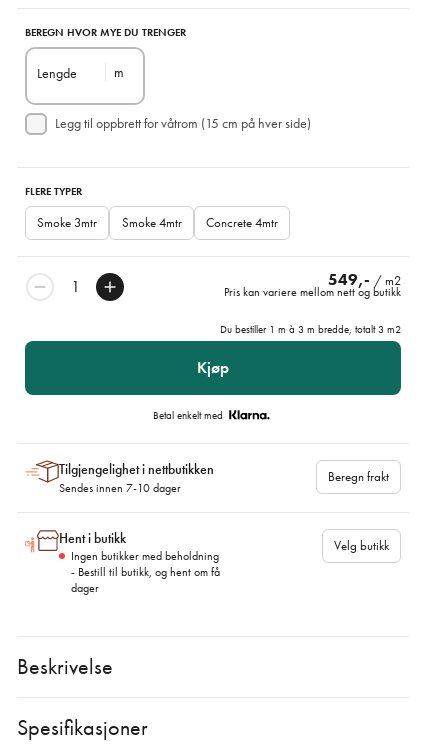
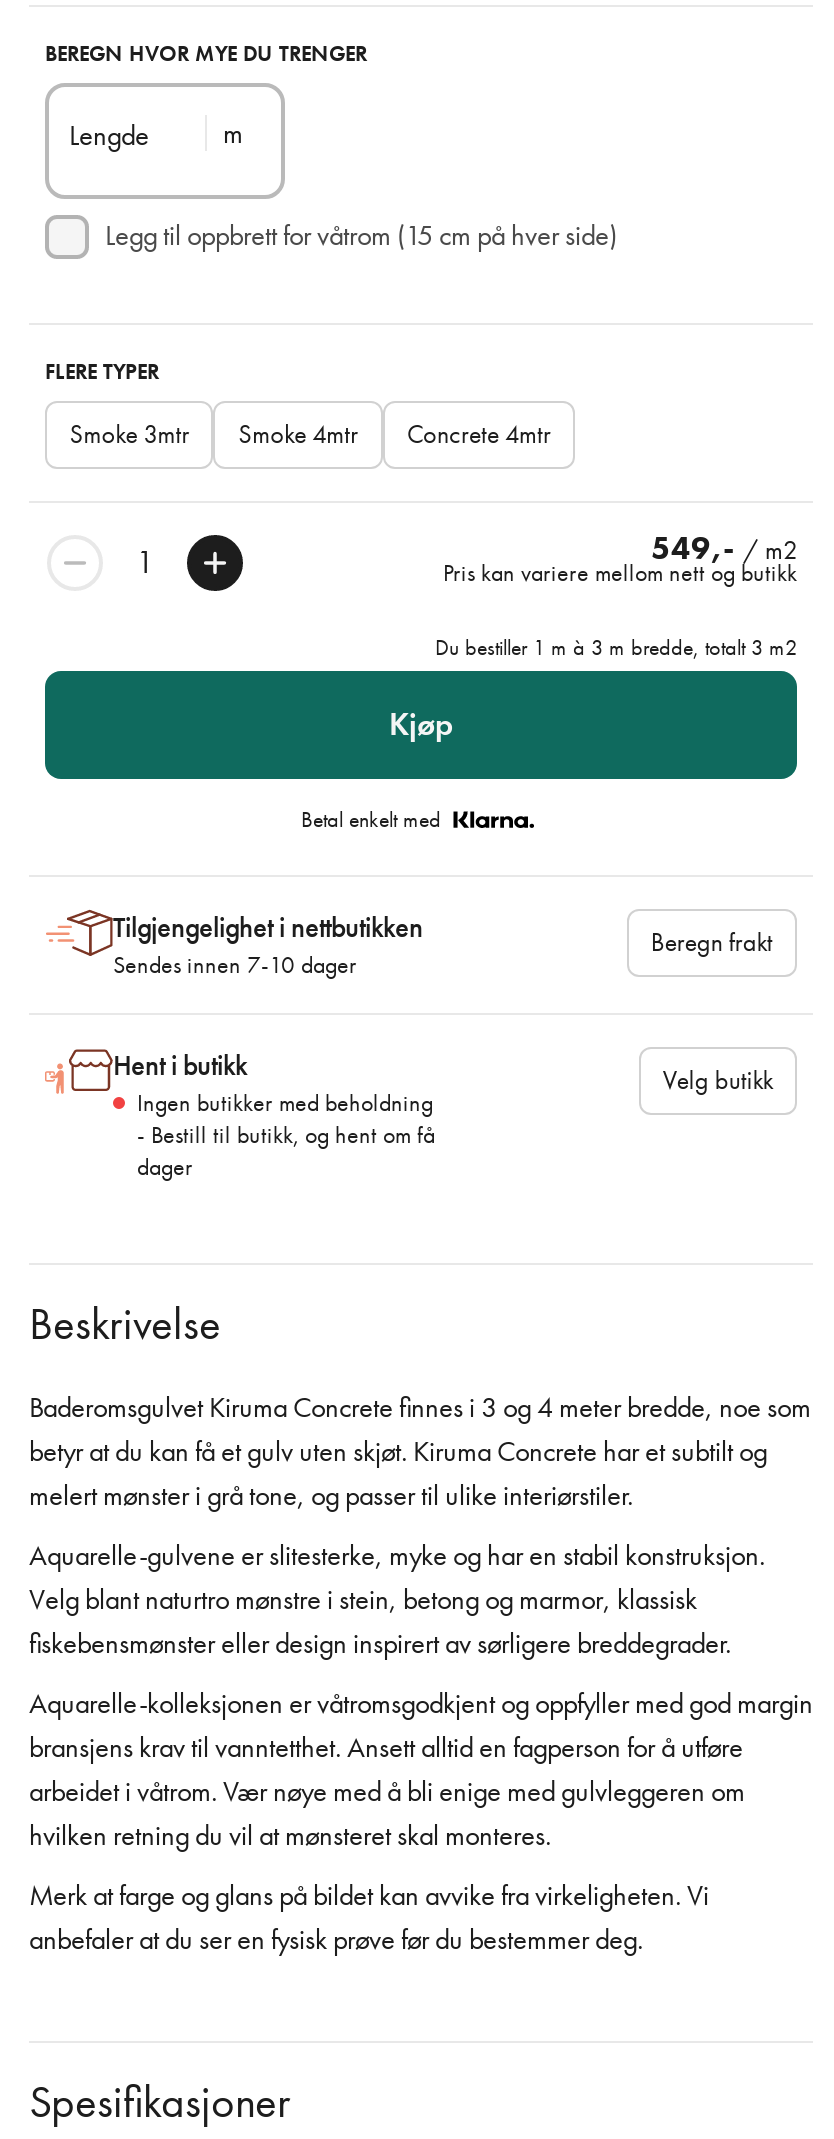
none -> [29,1388,813,1956] Baderomsgulvet Kiruma Concrete finnes i 3 og 4 meter bredde, noe som | betyr at du kan få et gulv uten skjøt. Kiruma Concrete har et subtilt og | melert mønster i grå tone, og passer til ulike interiørstiler. | Aquarelle-gulvene er slitesterke, myke og har en stabil konstruksjon. | Velg blant naturtro mønstre i stein, betong og marmor, klassisk | fiskebensmønster eller design inspirert av sørligere breddegrader. | Aquarelle-kolleksjonen er våtromsgodkjent og oppfyller med god margin | bransjens krav til vanntetthet. Ansett alltid en fagperson for å utføre | arbeidet i våtrom. Vær nøye med å bli enige med gulvleggeren om | hvilken retning du vil at mønsteret skal monteres. | Merk at farge og glans på bildet kan avvike fra virkeligheten. Vi | anbefaler at du ser en fysisk prøve før du bestemmer deg.

